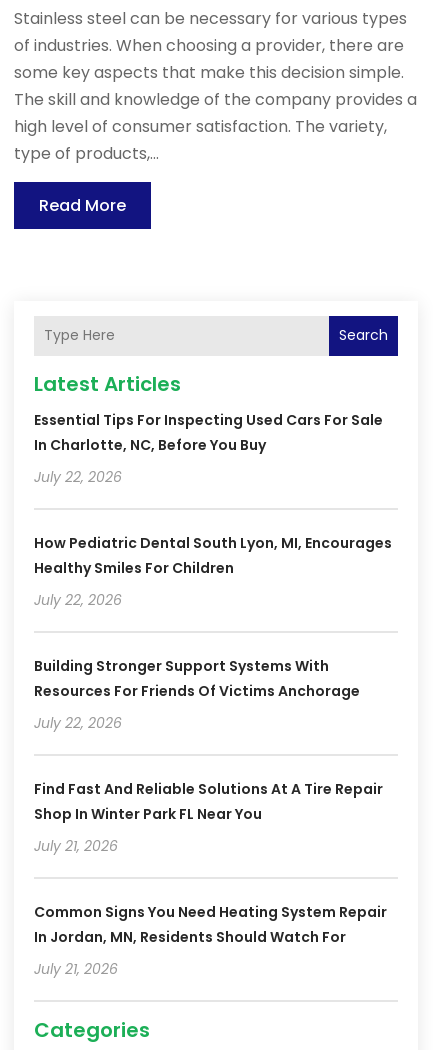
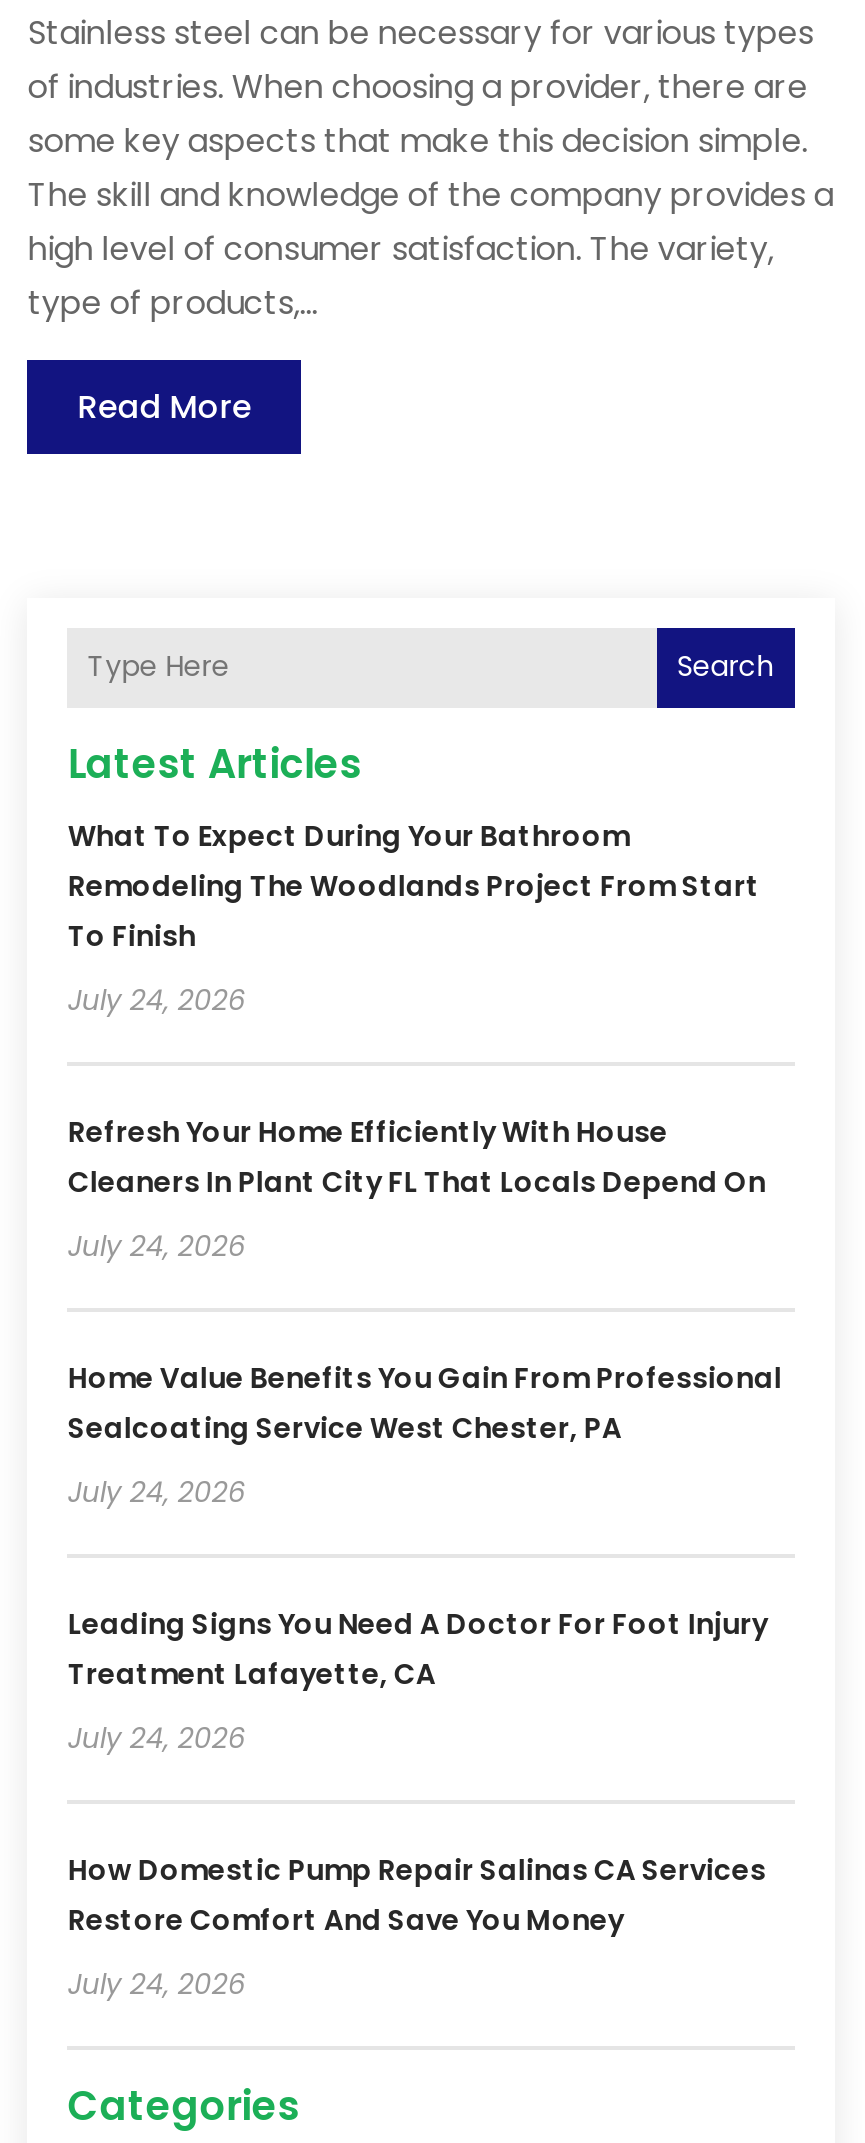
[34,410,383,455] Essential Tips For Inspecting Used Cars For Sale | In Charlotte, NC, Before You Buy -> [68,815,760,955] What To Expect During Your Bathroom | Remodeling The Woodlands Project From Start | To Finish
[34,467,122,487] July 22, 2026 -> [68,979,246,1019] July 24, 2026
[34,533,392,578] How Pediatric Dental South Lyon, MI, Encourages | Healthy Smiles For Children -> [68,1111,766,1201] Refresh Your Home Efficiently With House | Cleaners In Plant City FL That Locals Depend On
[34,590,122,610] July 22, 2026 -> [68,1225,246,1265] July 24, 2026
[34,656,360,701] Building Stronger Support Systems With | Resources For Friends Of Victims Anchorage -> [68,1357,782,1447] Home Value Benefits You Gain From Professional | Sealcoating Service West Chester, PA
[34,713,122,733] July 22, 2026 -> [68,1471,246,1511] July 24, 2026
[34,779,383,824] Find Fast And Reliable Solutions At A Tire Repair | Shop In Winter Park FL Near You -> [68,1603,768,1693] Leading Signs You Need A Doctor For Foot Injury | Treatment Lafayette, CA
[34,836,118,856] July 21, 2026 -> [68,1717,246,1757] July 24, 2026
[34,902,387,947] Common Signs You Need Heating System Repair | In Jordan, MN, Residents Should Watch For -> [68,1849,766,1939] How Domestic Pump Repair Salinas CA Services | Restore Comfort And Save You Money
[34,959,118,979] July 21, 2026 -> [68,1963,246,2003] July 24, 2026

